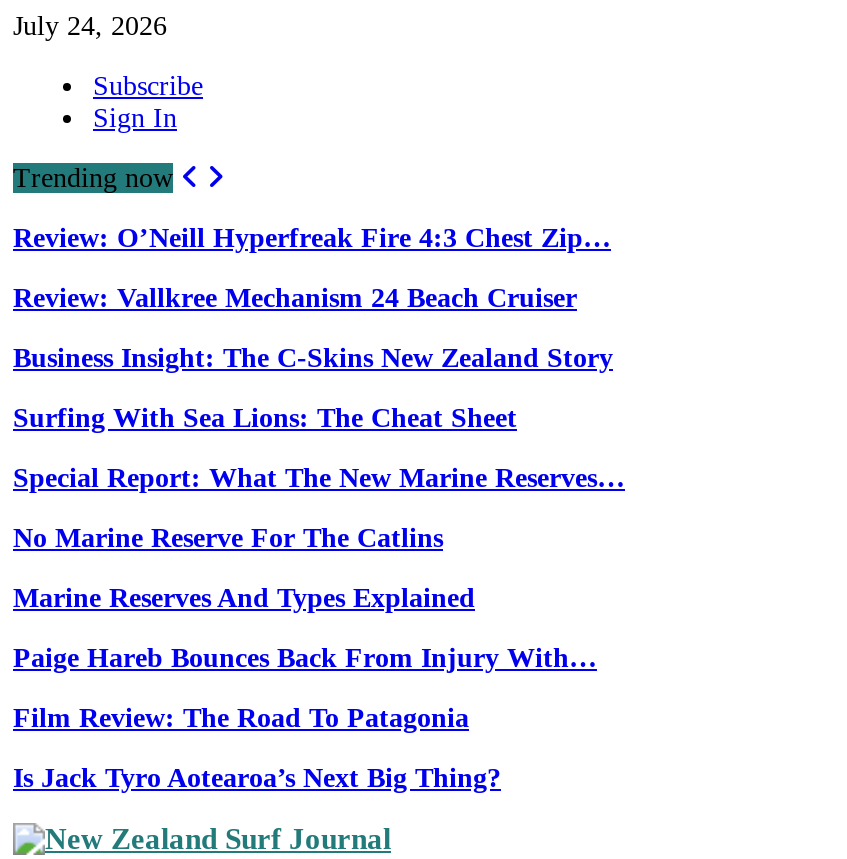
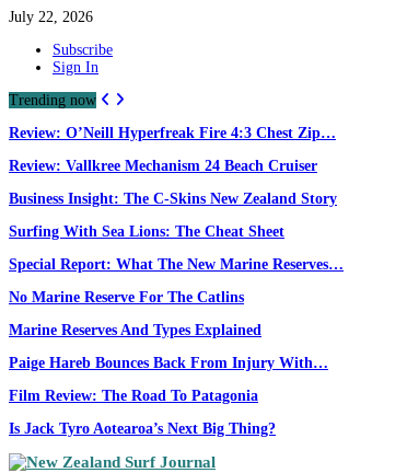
[13,11,167,41] July 24, 2026 -> [9,9,93,25] July 22, 2026

